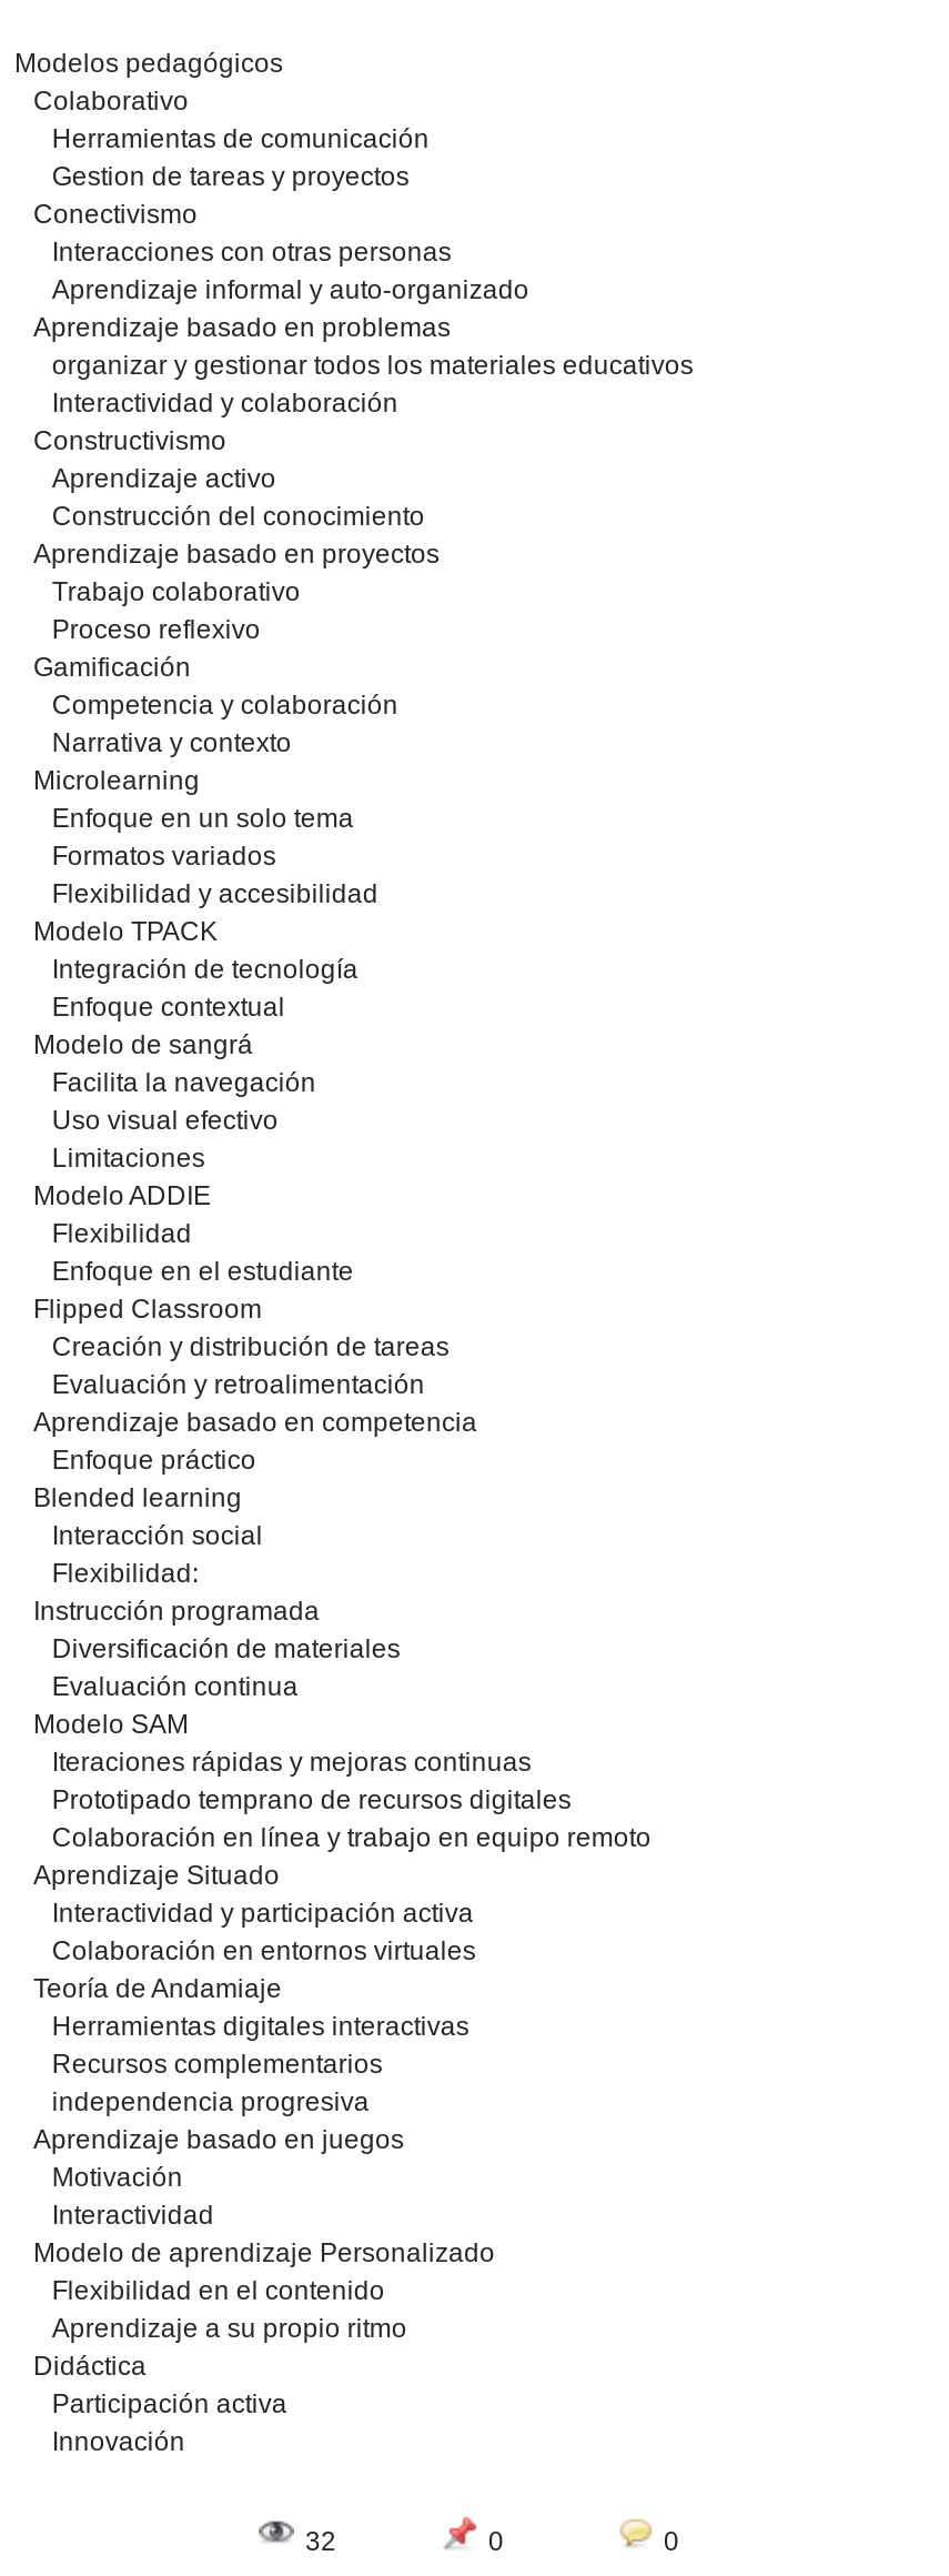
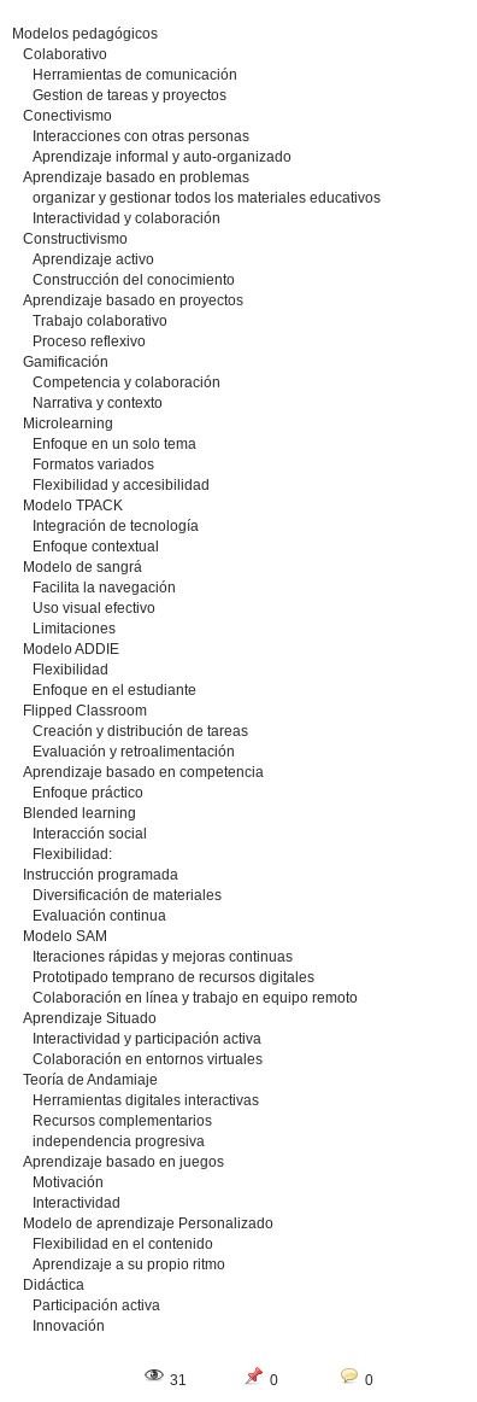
[305,2526,336,2558] 32 -> [170,1372,187,1389] 31

